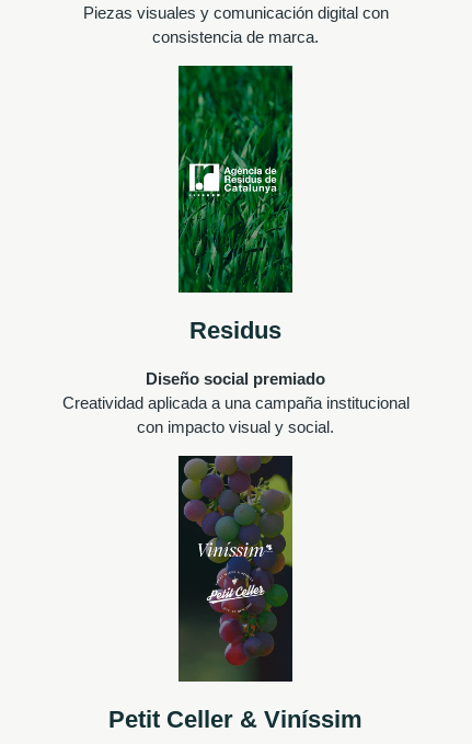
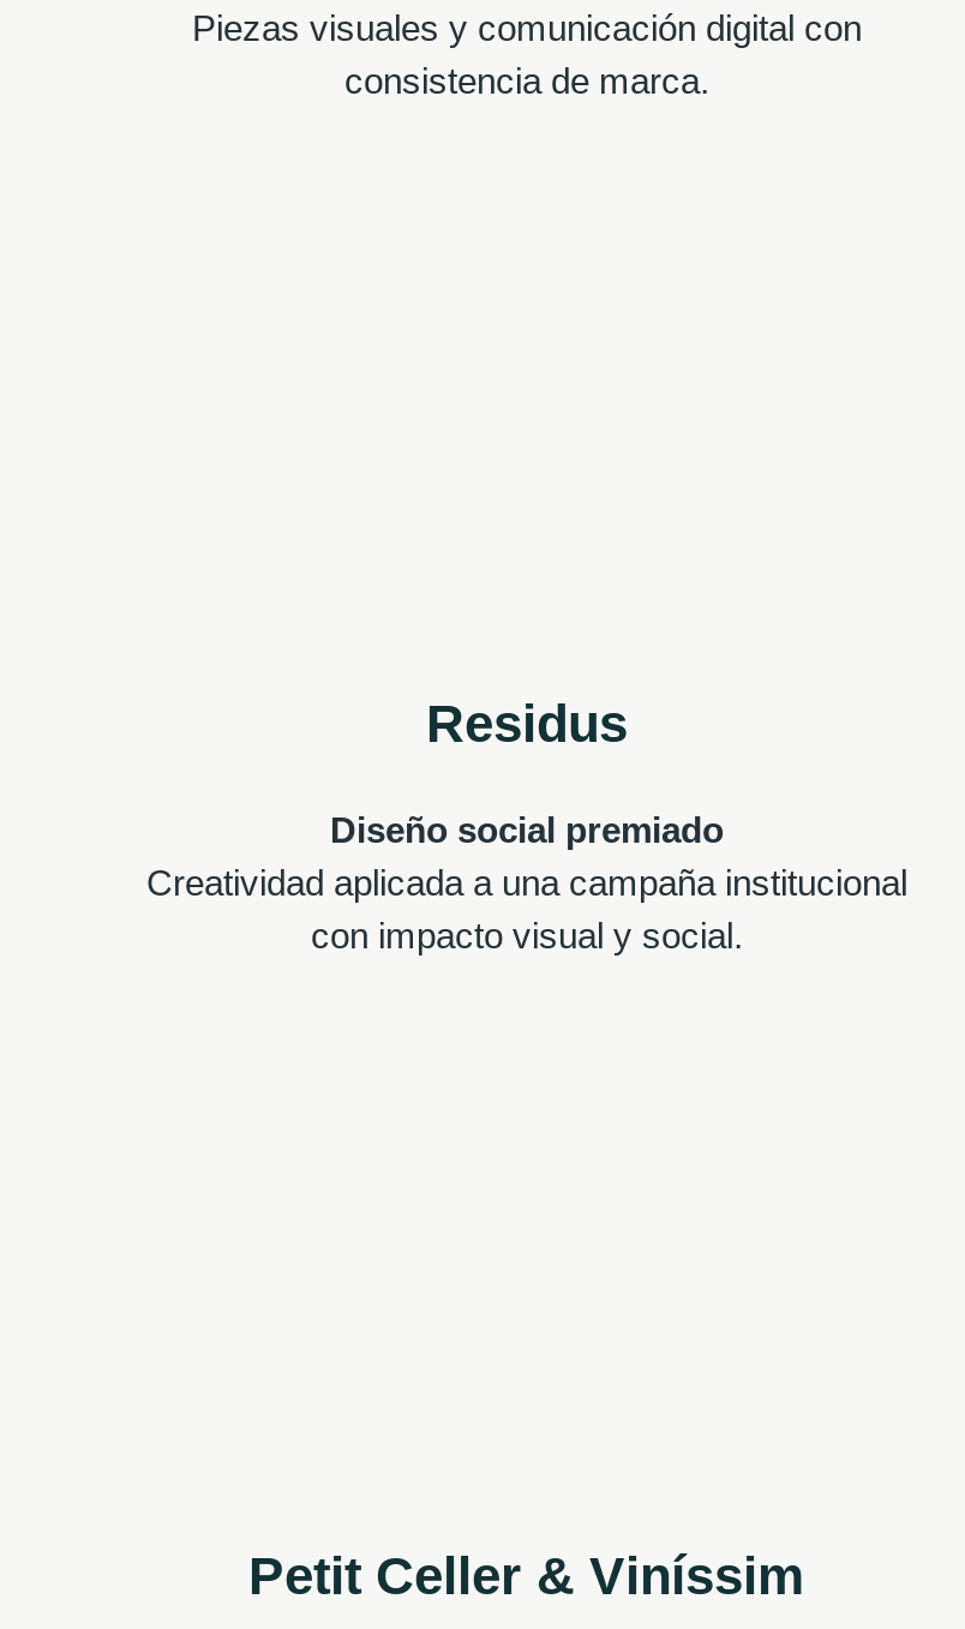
[177,65,293,294] [image] -> none
[177,455,293,683] [image] -> none

